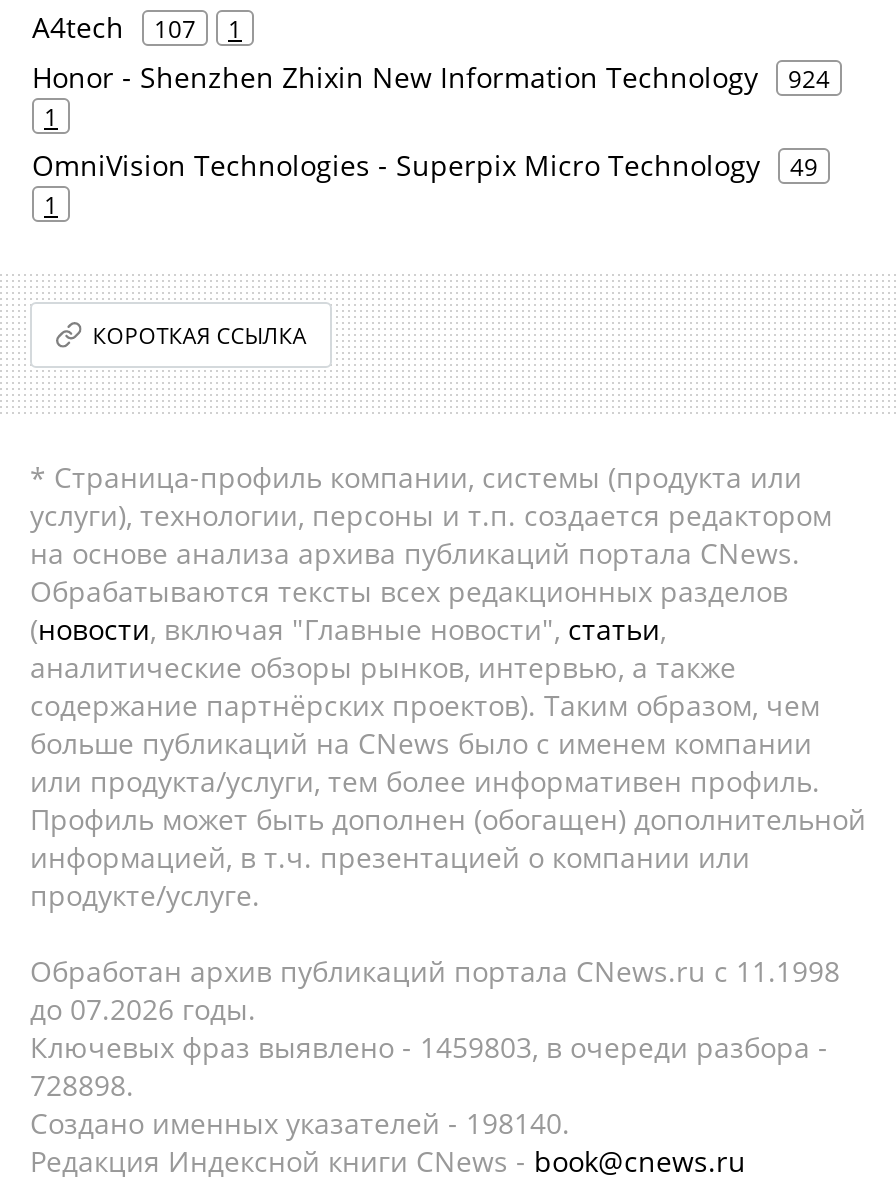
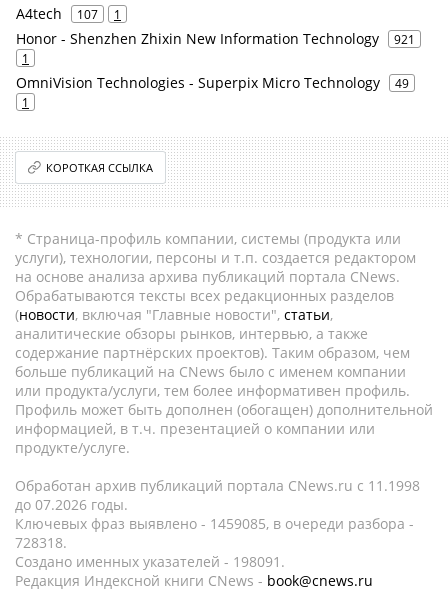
[32,58,830,96] Honor - Shenzhen Zhixin New Information Technology 924 -> [16,29,415,48] Honor - Shenzhen Zhixin New Information Technology 921
[30,1028,828,1066] Ключевых фраз выявлено - 1459803, в очереди разбора - -> [15,514,414,533] Ключевых фраз выявлено - 1459085, в очереди разбора -
[30,1066,134,1104] 728898. -> [15,533,67,552] 728318.
[30,1104,570,1142] Создано именных указателей - 198140. -> [15,552,285,571] Создано именных указателей - 198091.

